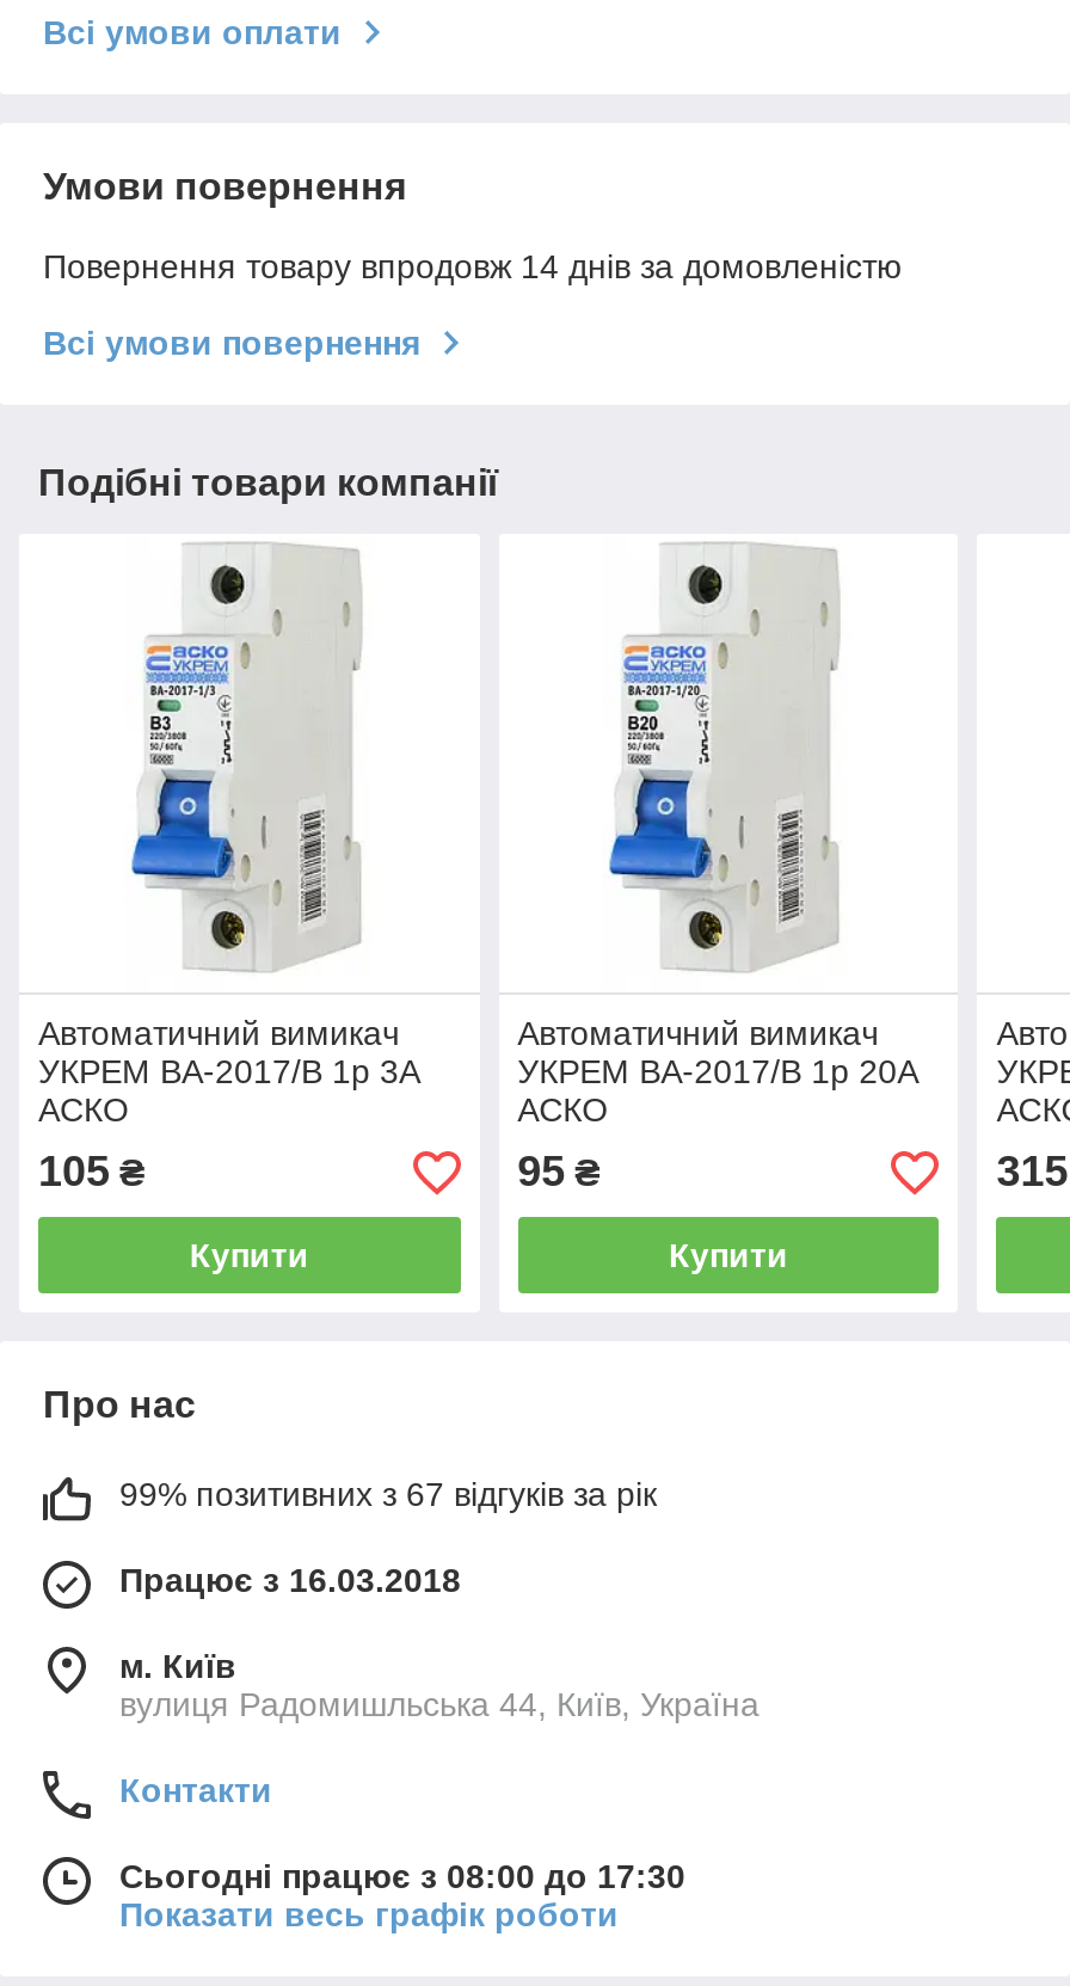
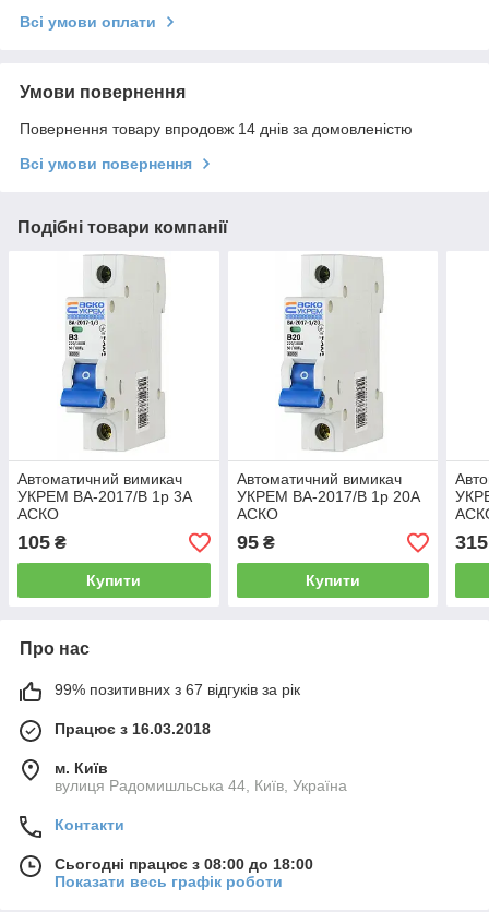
[119,1858,685,1896] Сьогодні працює з 08:00 до 17:30 -> [55,856,313,873] Сьогодні працює з 08:00 до 18:00

